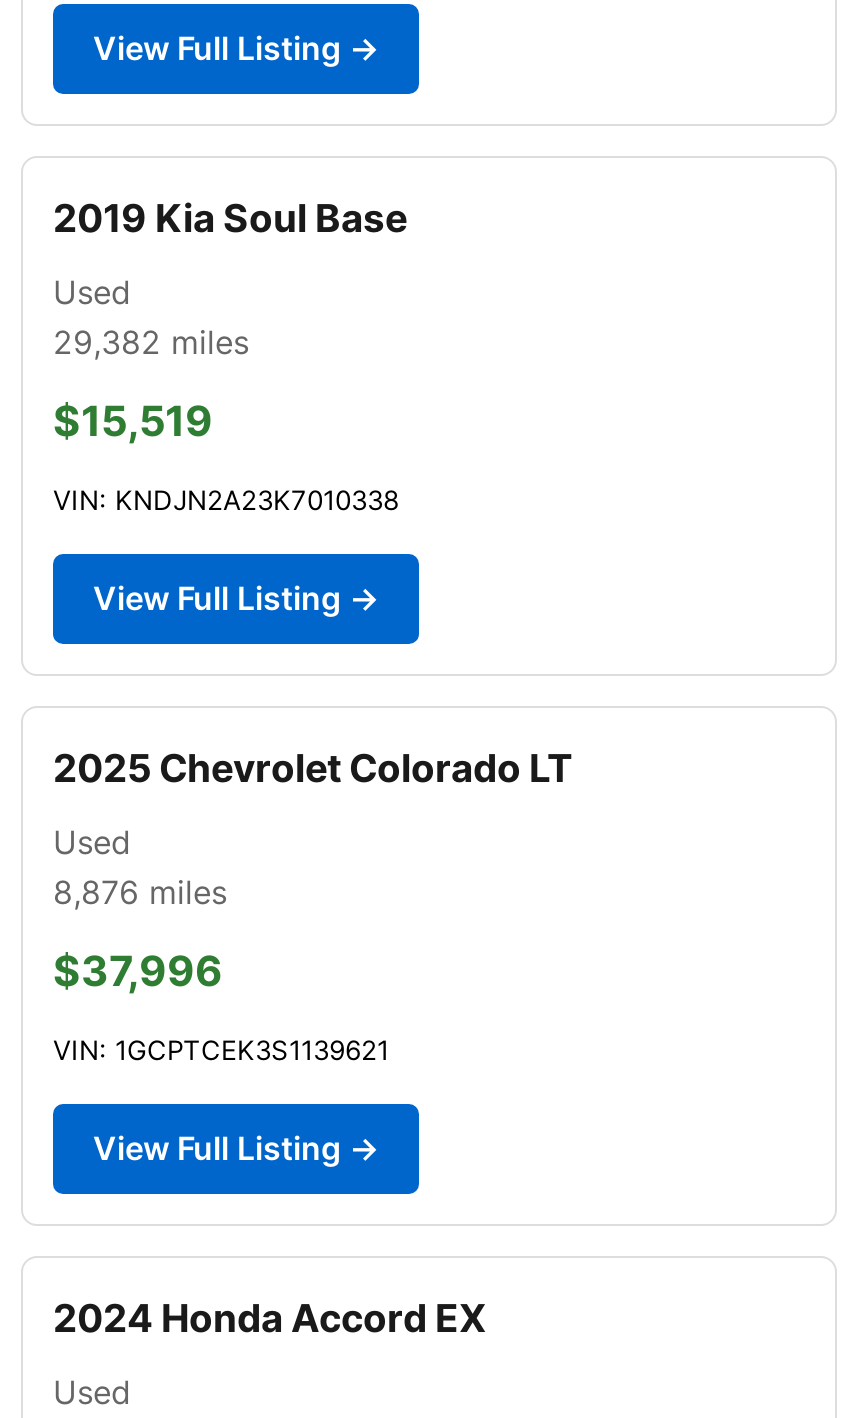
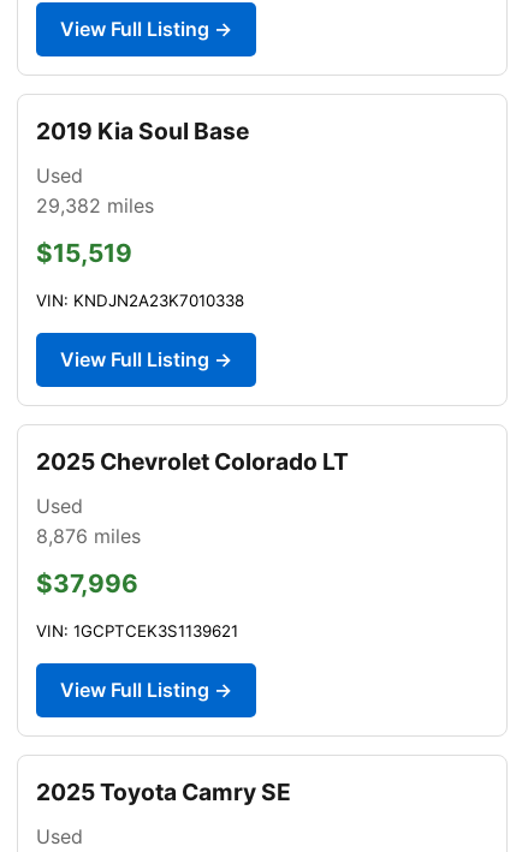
[53,1294,487,1342] 2024 Honda Accord EX -> [36,777,291,806] 2025 Toyota Camry SE

